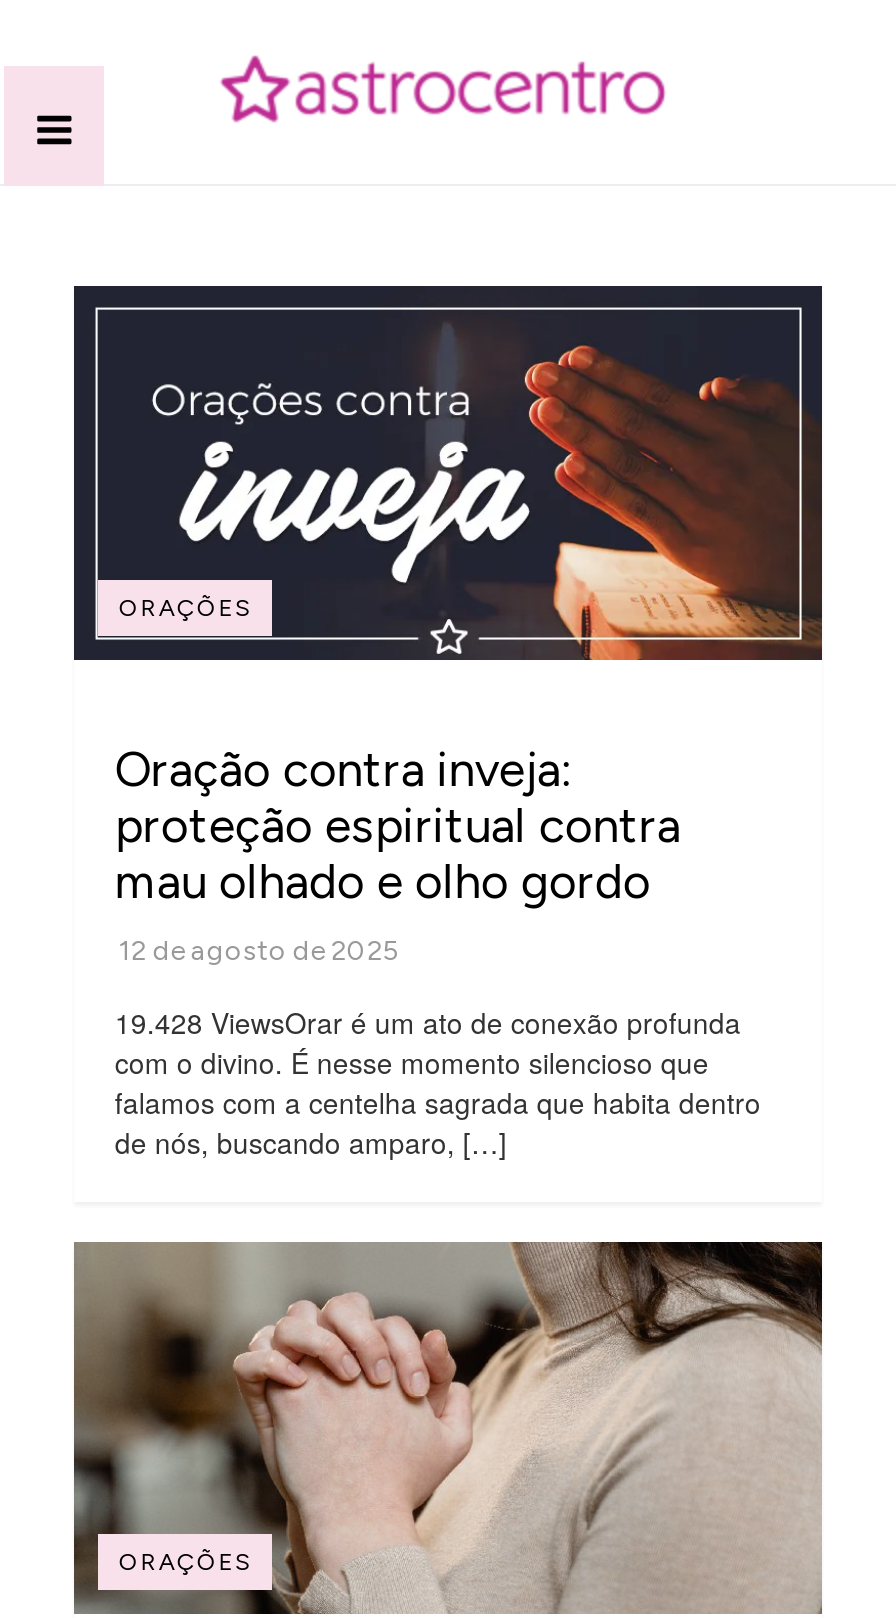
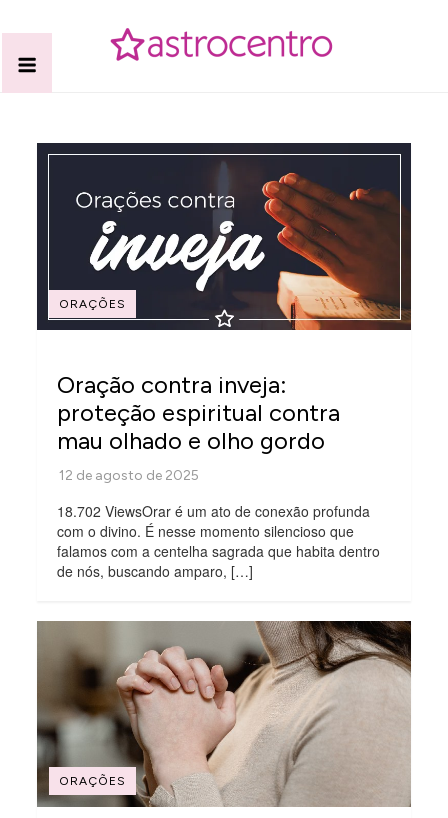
[115,1001,741,1041] 19.428 ViewsOrar é um ato de conexão profunda -> [57,501,370,521] 18.702 ViewsOrar é um ato de conexão profunda

